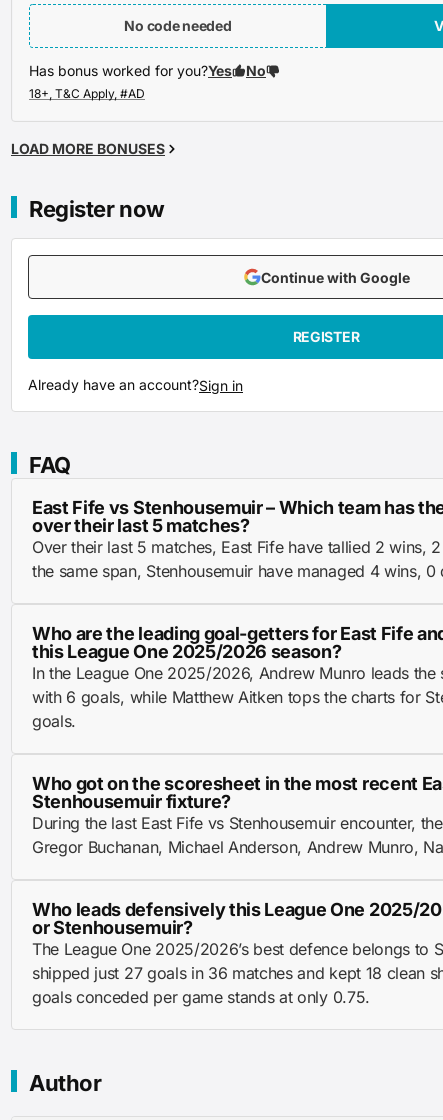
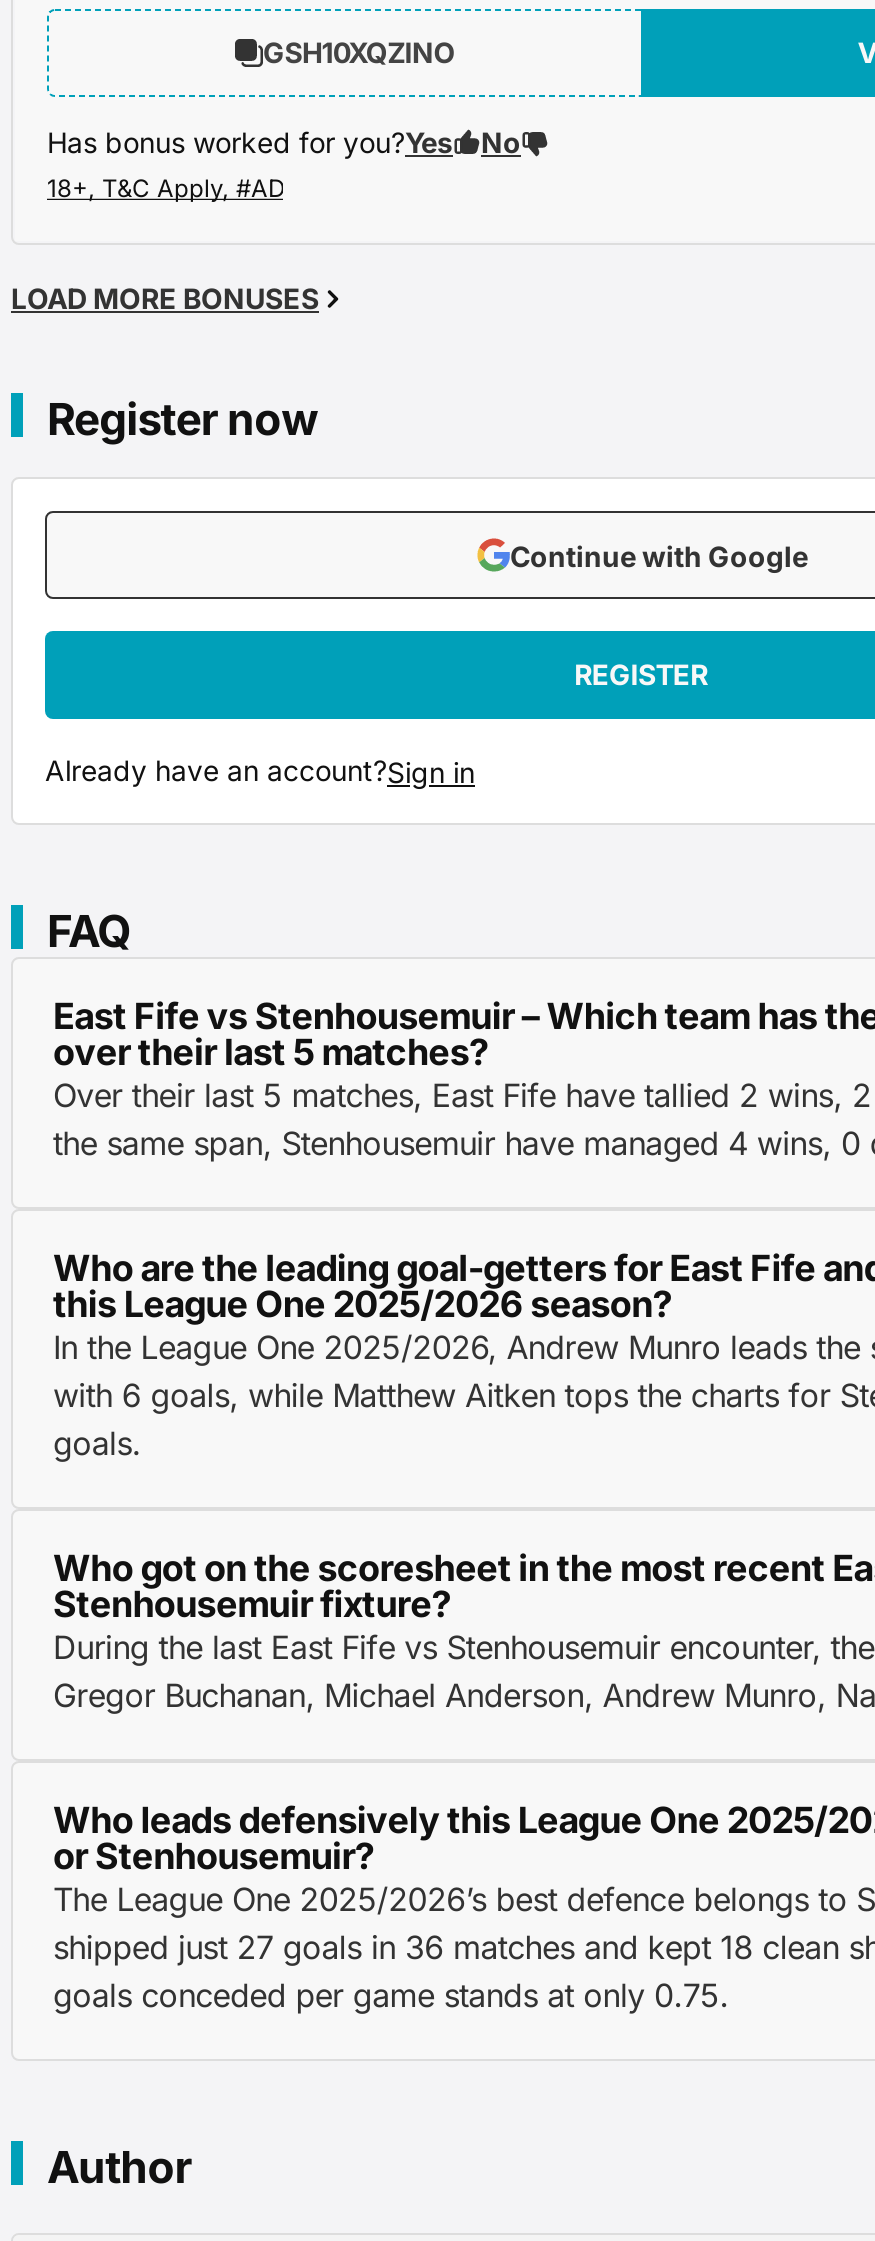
[124,17,231,34] No code needed -> [263,35,455,69] GSH10XQZINO

